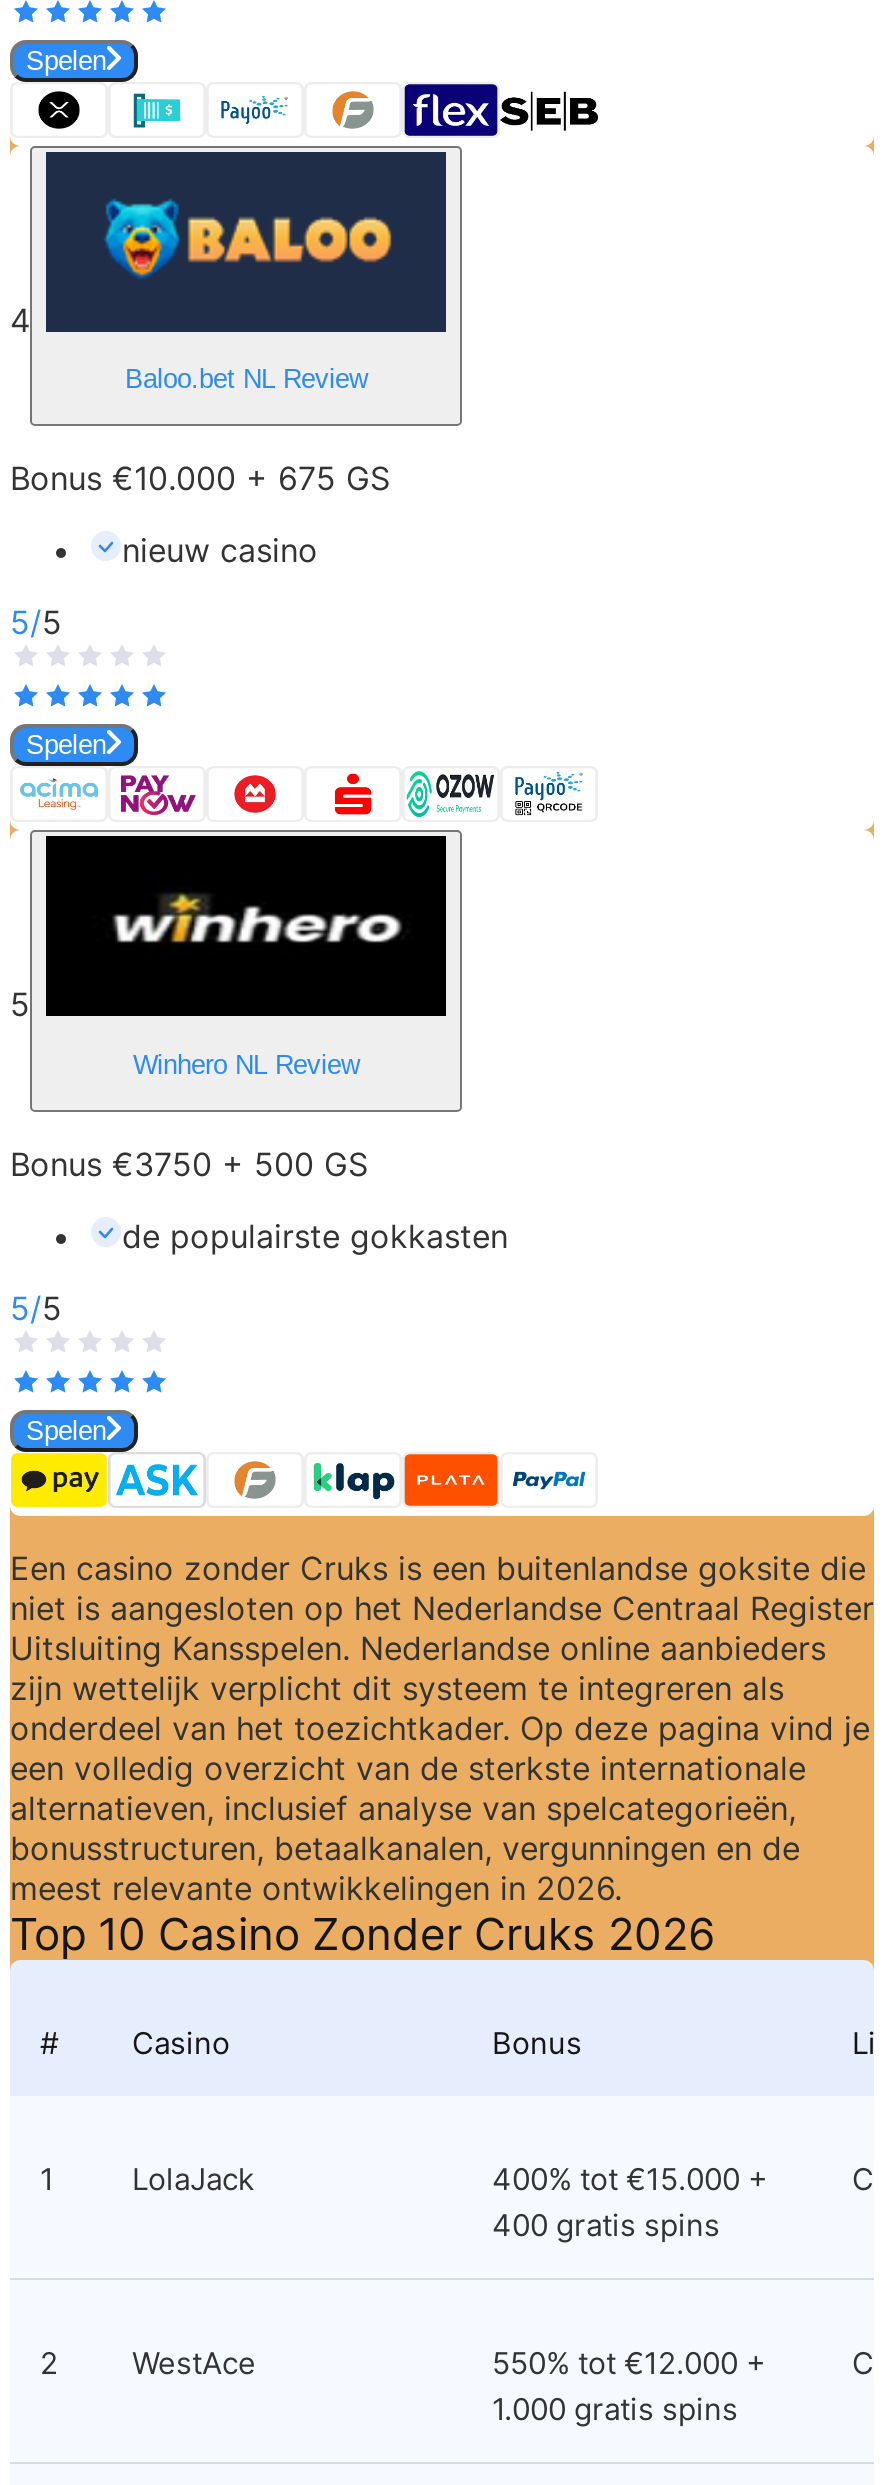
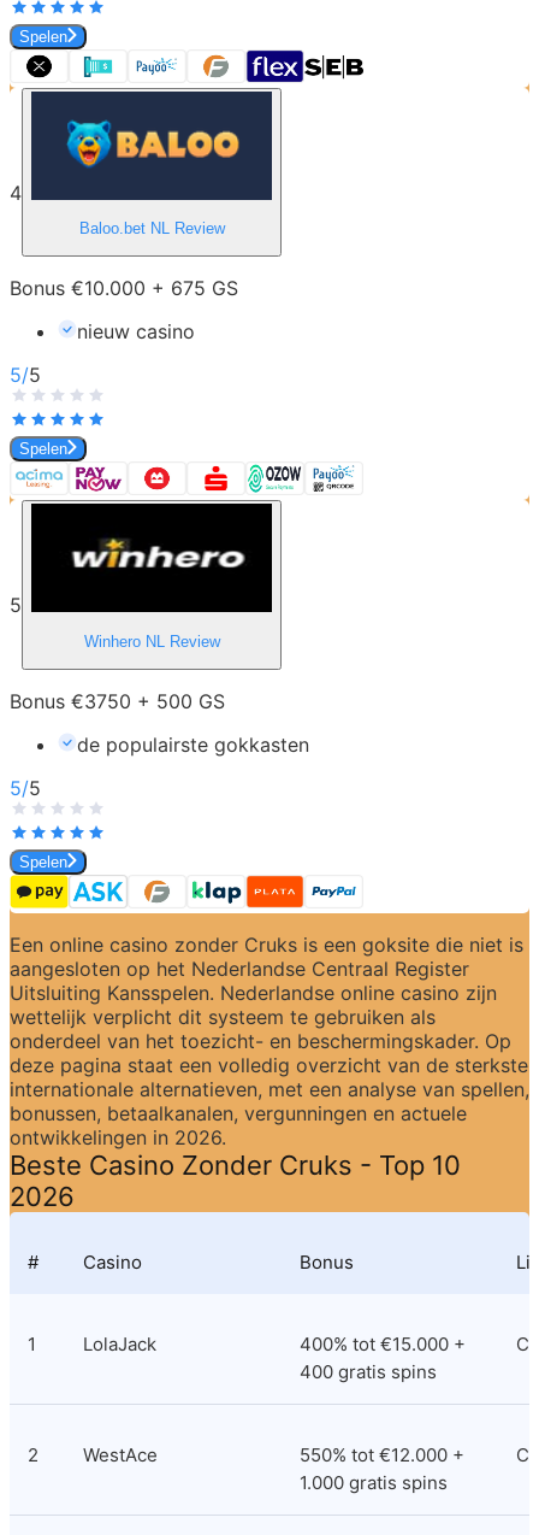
[10,1548,874,1960] Een casino zonder Cruks is een buitenlandse goksite die | niet is aangesloten op het Nederlandse Centraal Register | Uitsluiting Kansspelen. Nederlandse online aanbieders | zijn wettelijk verplicht dit systeem te integreren als | onderdeel van het toezichtkader. Op deze pagina vind je | een volledig overzicht van de sterkste internationale | alternatieven, inclusief analyse van spelcategorieën, | bonusstructuren, betaalkanalen, vergunningen en de | meest relevante ontwikkelingen in 2026. | Top 10 Casino Zonder Cruks 2026 -> [10,933,529,1212] Een online casino zonder Cruks is een goksite die niet is | aangesloten op het Nederlandse Centraal Register | Uitsluiting Kansspelen. Nederlandse online casino zijn | wettelijk verplicht dit systeem te gebruiken als | onderdeel van het toezicht- en beschermingskader. Op | deze pagina staat een volledig overzicht van de sterkste | internationale alternatieven, met een analyse van spellen, | bonussen, betaalkanalen, vergunningen en actuele | ontwikkelingen in 2026. | Beste Casino Zonder Cruks - Top 10 | 2026

